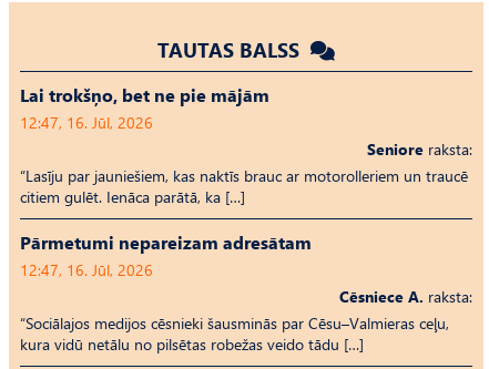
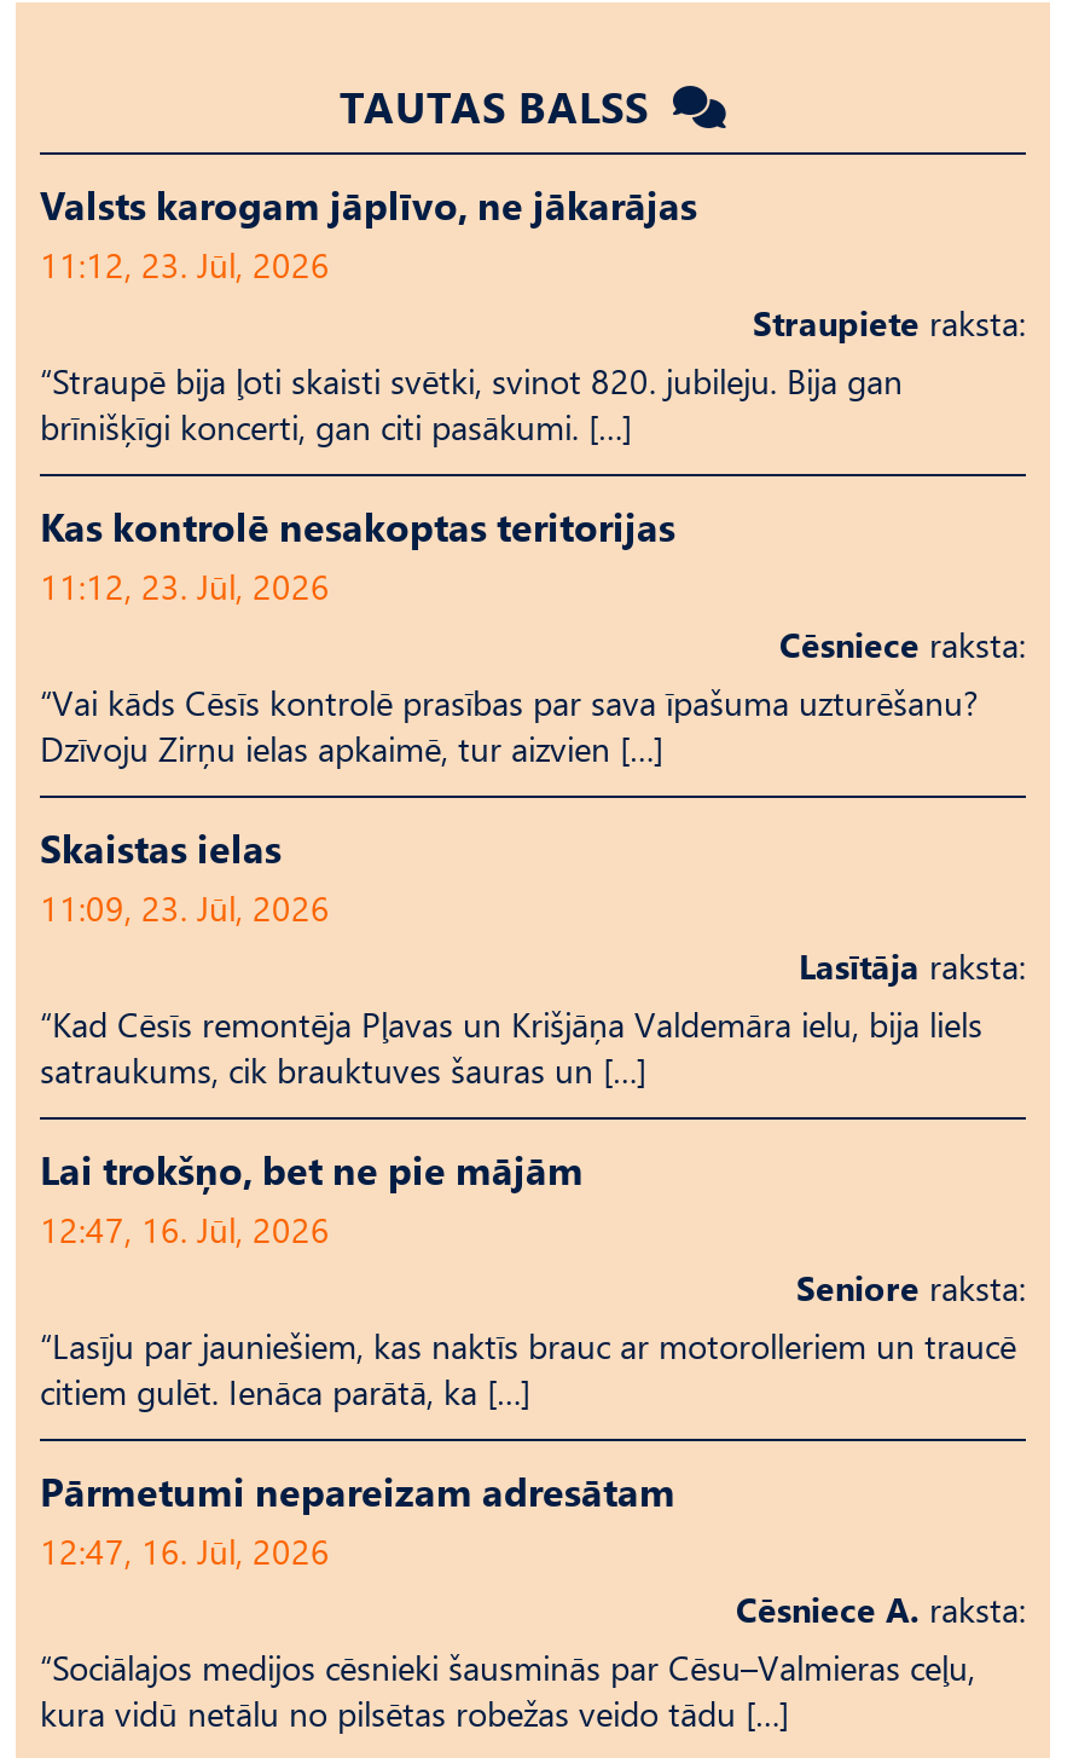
none -> [40,178,1026,1092] Valsts karogam jāplīvo, ne jākarājas | 11:12, 23. Jūl, 2026 | Straupiete raksta: | “Straupē bija ļoti skaisti svētki, svinot 820. jubileju. Bija gan | brīnišķīgi koncerti, gan citi pasākumi. […] | Kas kontrolē nesakoptas teritorijas | 11:12, 23. Jūl, 2026 | Cēsniece raksta: | “Vai kāds Cēsīs kontrolē prasības par sava īpašuma uzturēšanu? | Dzīvoju Zirņu ielas apkaimē, tur aizvien […] | Skaistas ielas | 11:09, 23. Jūl, 2026 | Lasītāja raksta: | “Kad Cēsīs remontēja Pļavas un Krišjāņa Valdemāra ielu, bija liels | satraukums, cik brauktuves šauras un […]

